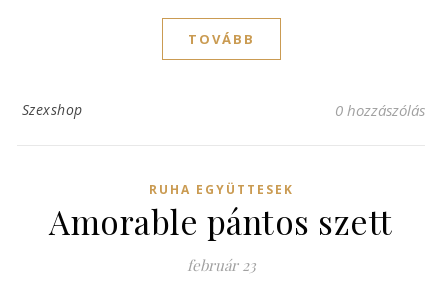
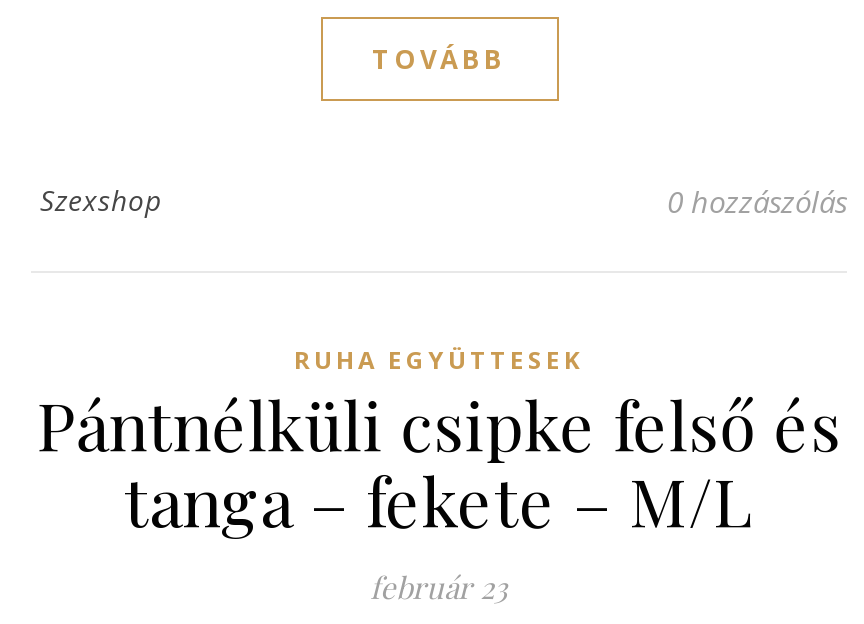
[49,199,393,243] Amorable pántos szett -> [37,379,841,543] Pántnélküli csipke felső és | tanga – fekete – M/L

